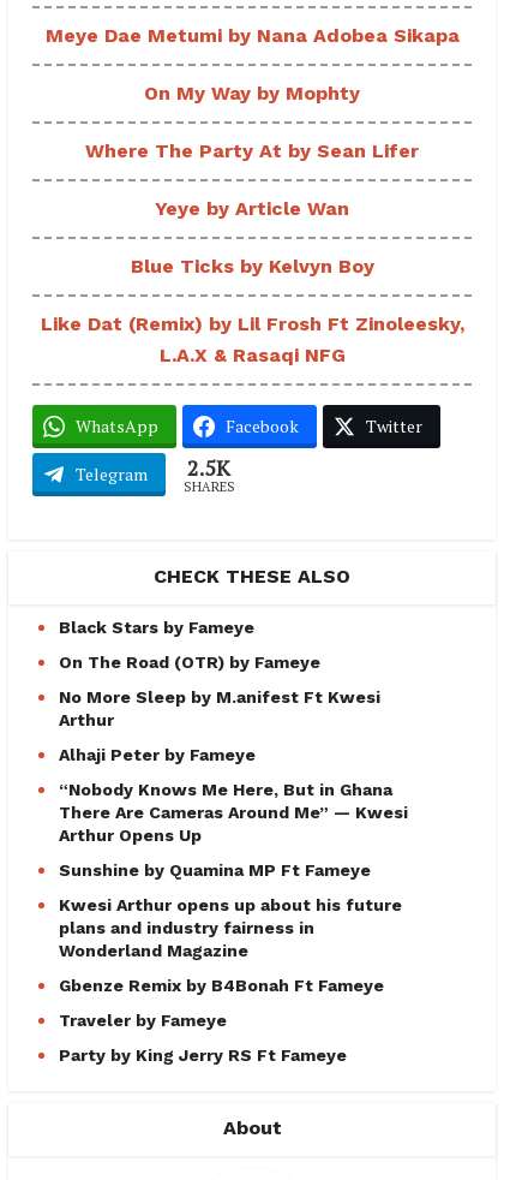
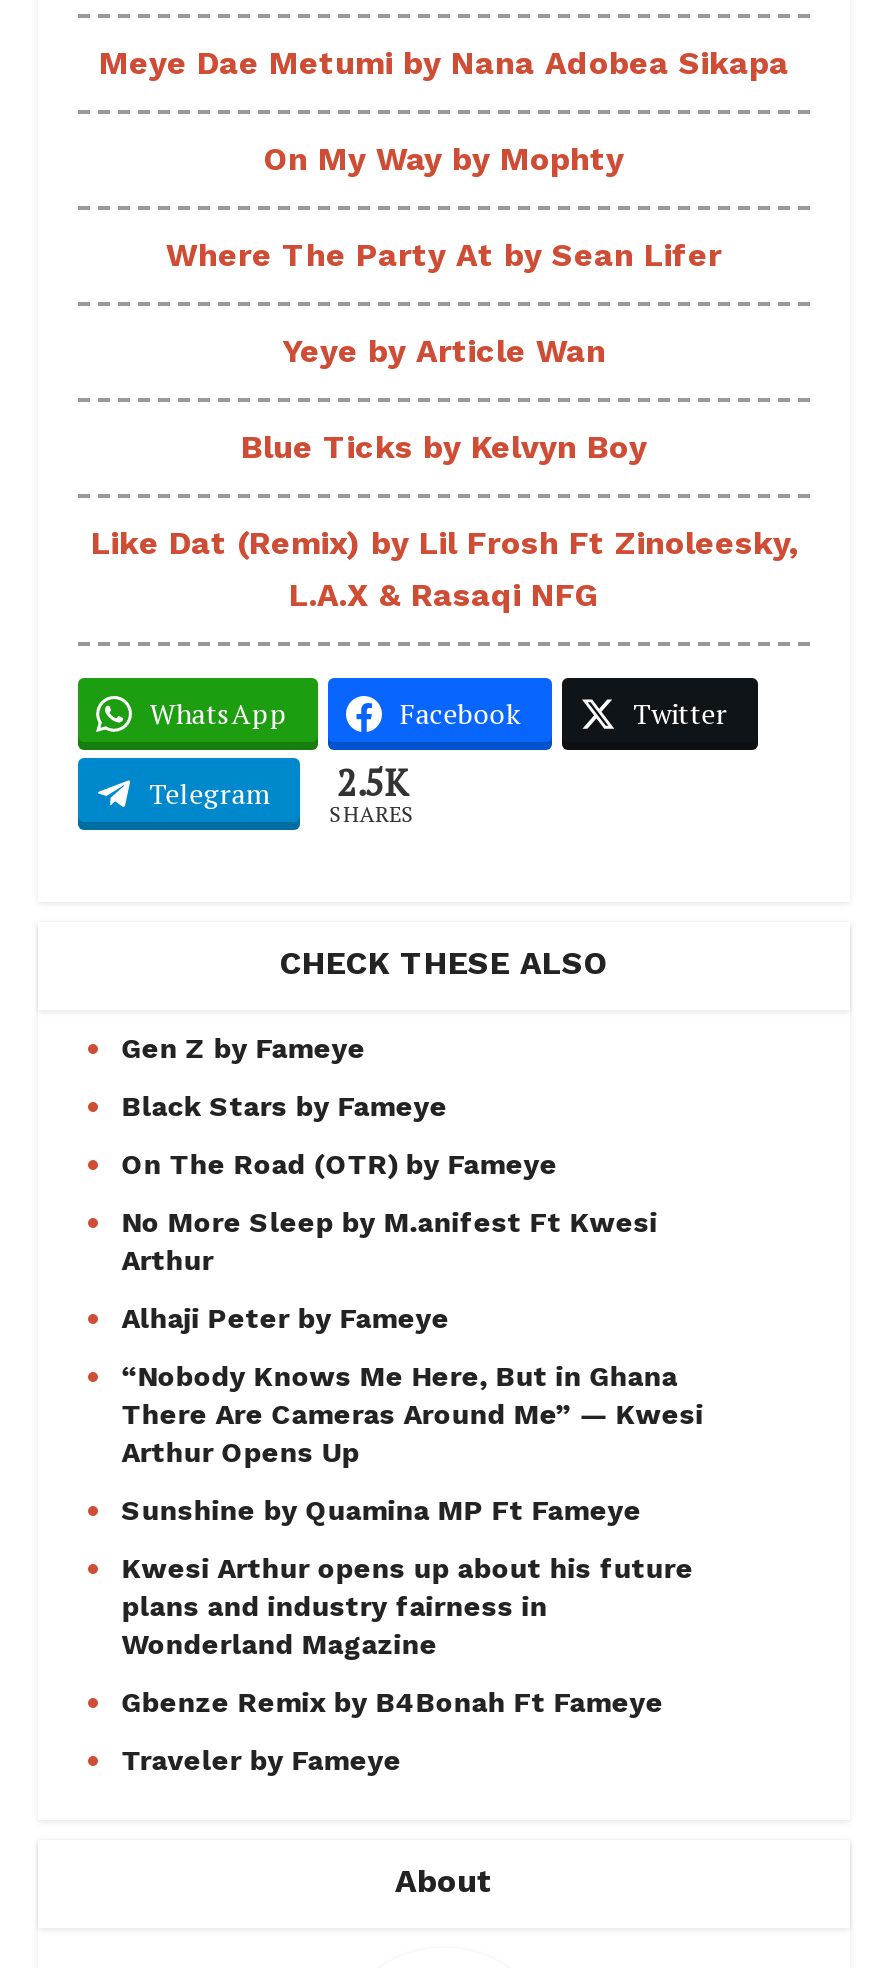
none -> [121,1032,365,1064] Gen Z by Fameye
moved [58,618,408,1030] -> [121,1090,703,1776]: Black Stars by Fameye | On The Road (OTR) by Fameye | No More Sleep by M.anifest Ft Kwesi | ... | Gbenze Remix by B4Bonah Ft Fameye | Traveler by Fameye
[58,1046,346,1065] Party by King Jerry RS Ft Fameye -> none

